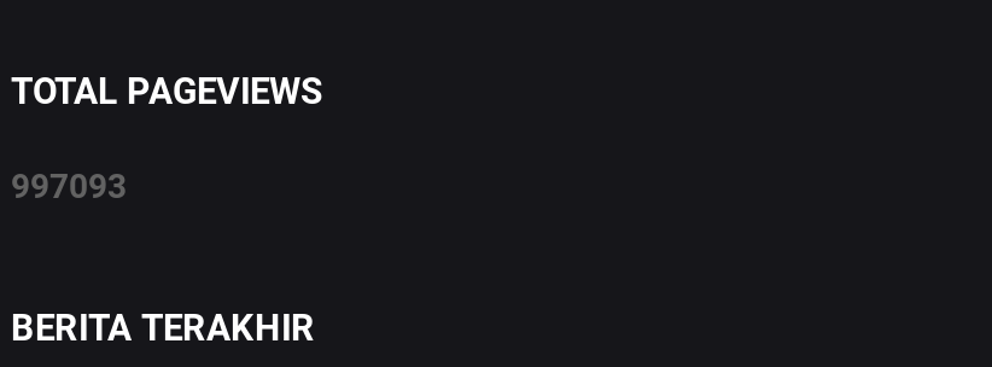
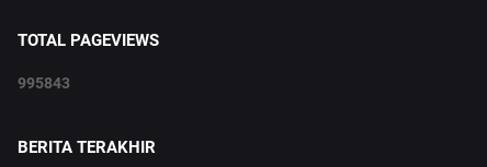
[11,167,127,206] 997093 -> [18,75,70,92] 995843

